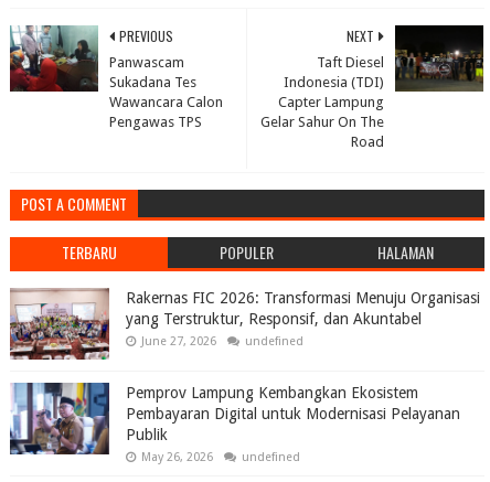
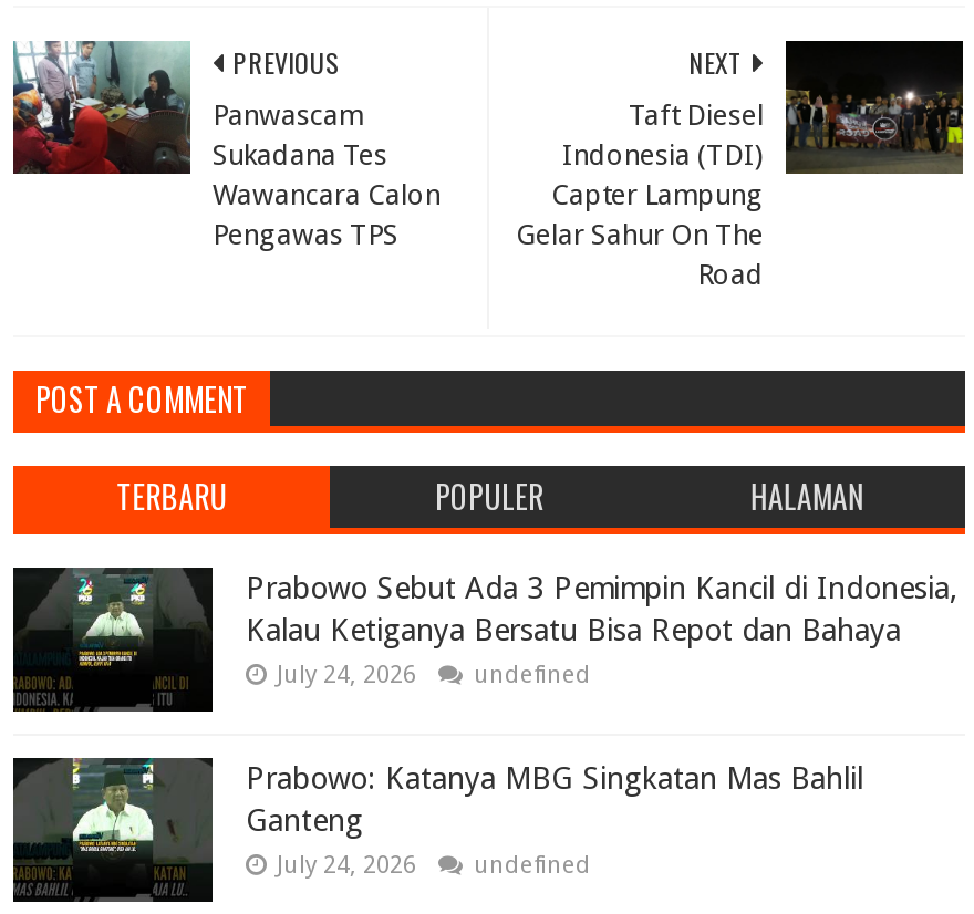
[9,288,480,361] [image] | Rakernas FIC 2026: Transformasi Menuju Organisasi | yang Terstruktur, Responsif, dan Akuntabel | June 27, 2026 -> [11,565,959,714] [image] | Prabowo Sebut Ada 3 Pemimpin Kancil di Indonesia, | Kalau Ketiganya Bersatu Bisa Repot dan Bahaya | July 24, 2026
[10,382,460,475] [image] | Pemprov Lampung Kembangkan Ekosistem | Pembayaran Digital untuk Modernisasi Pelayanan | Publik | May 26, 2026 -> [11,756,863,904] [image] | Prabowo: Katanya MBG Singkatan Mas Bahlil | Ganteng | July 24, 2026

